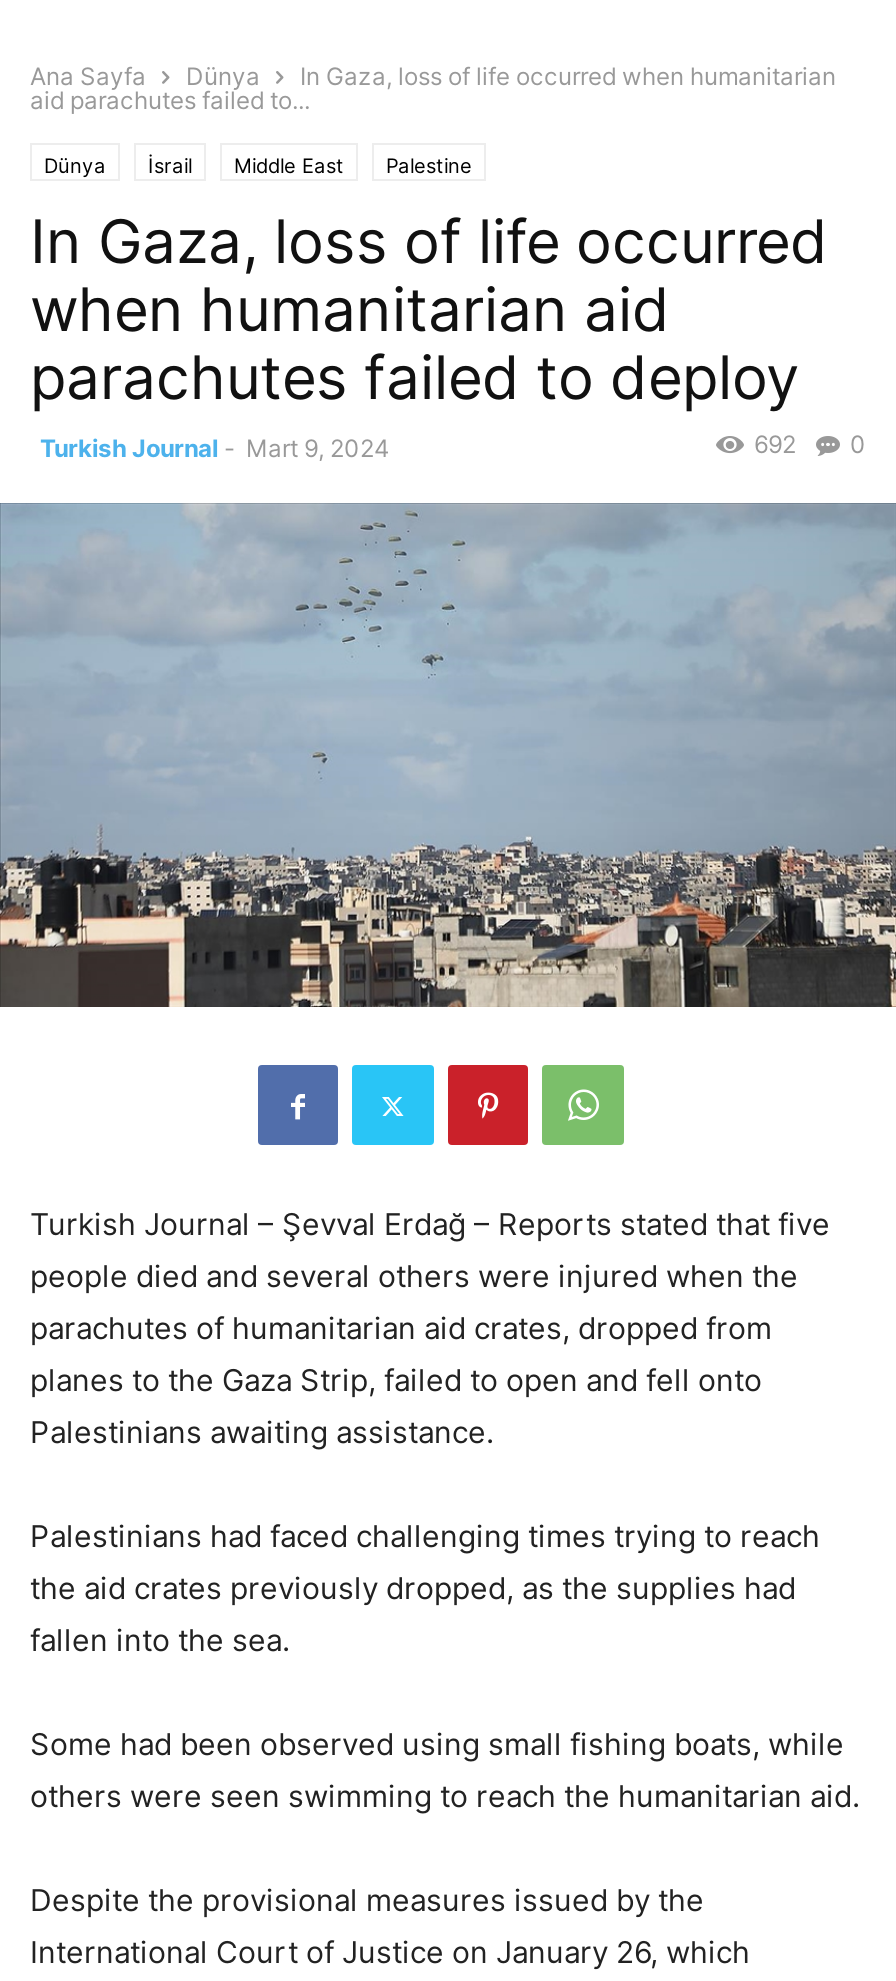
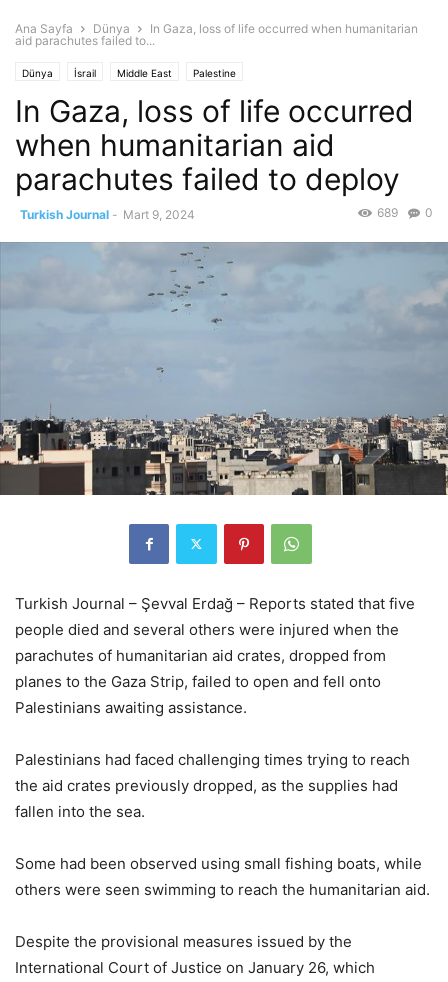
[754,429,866,459] 692 0 -> [377,205,433,220] 689 0

